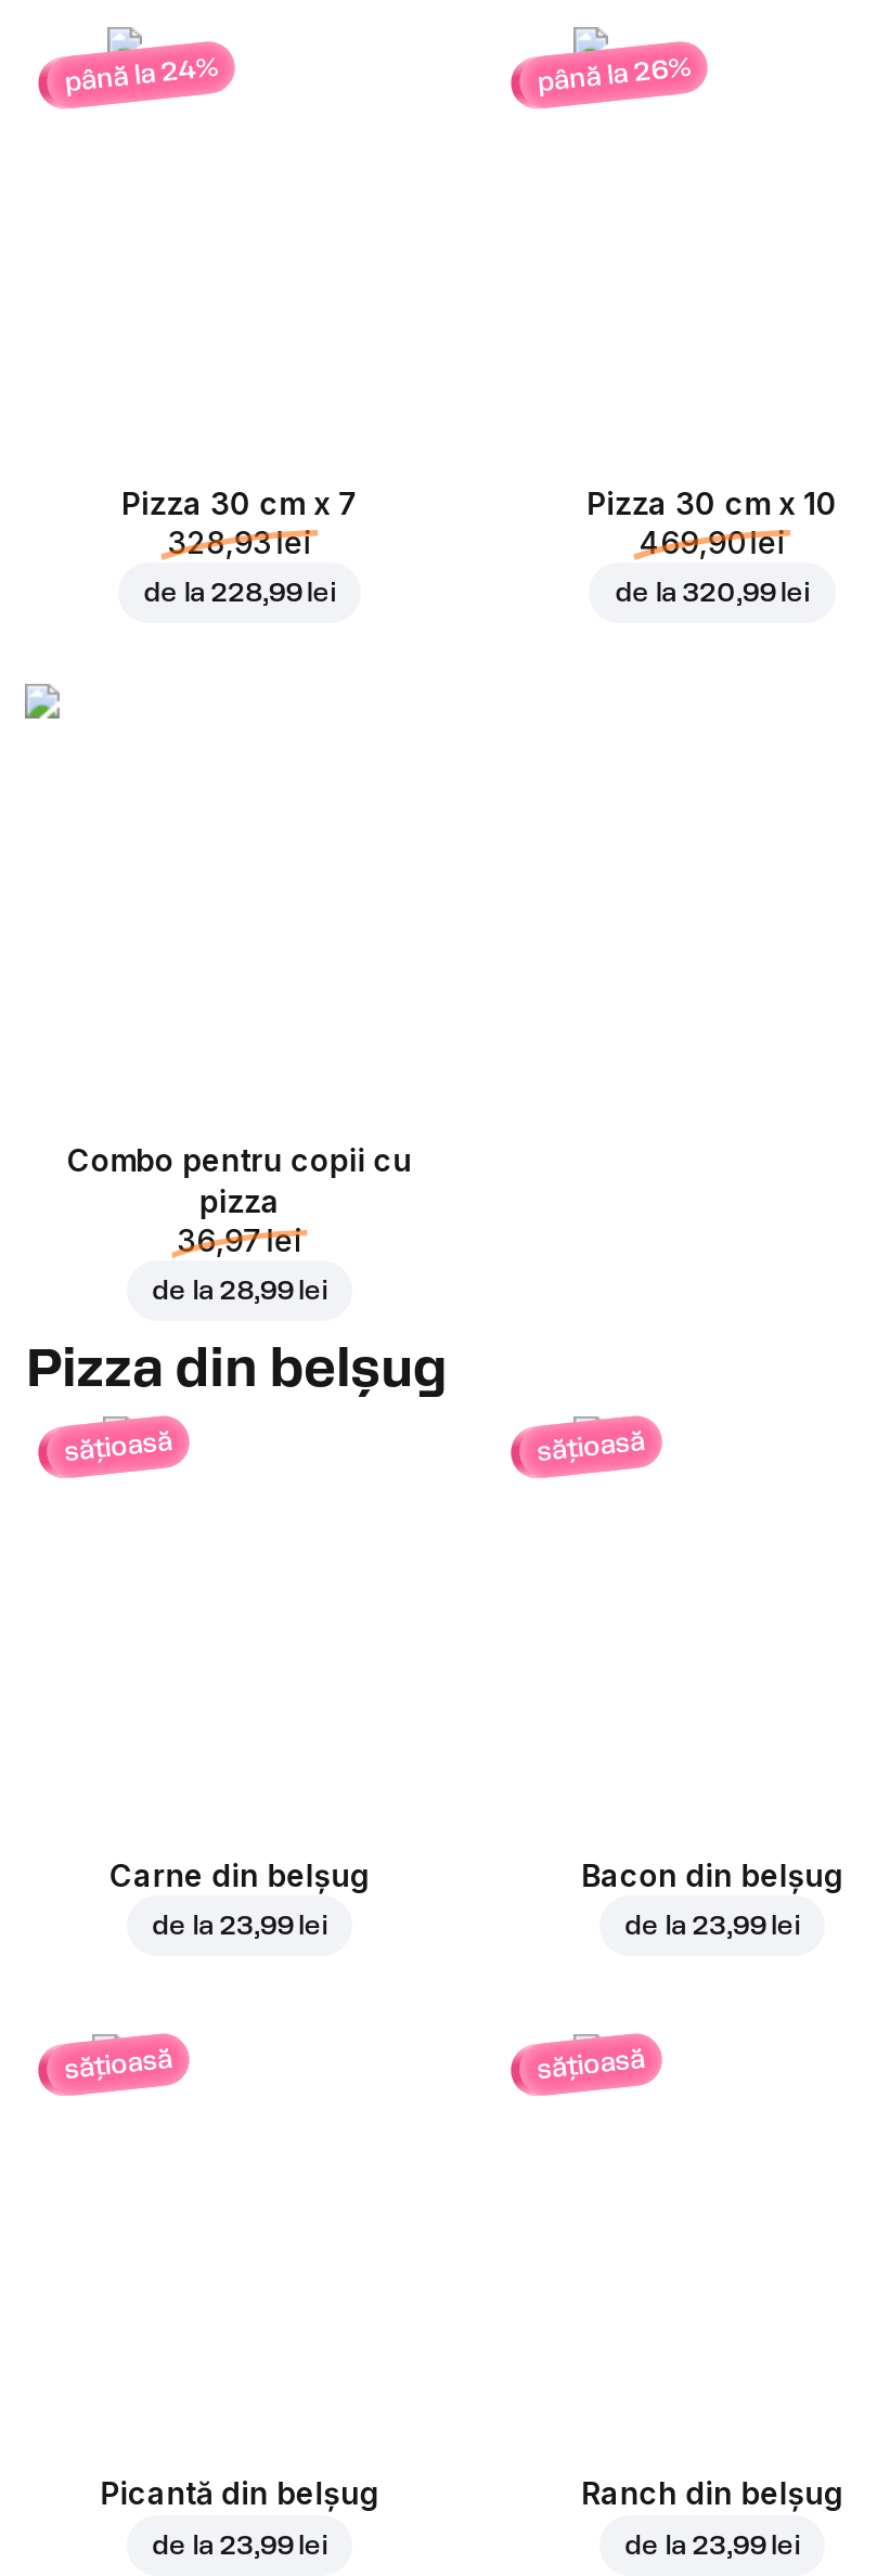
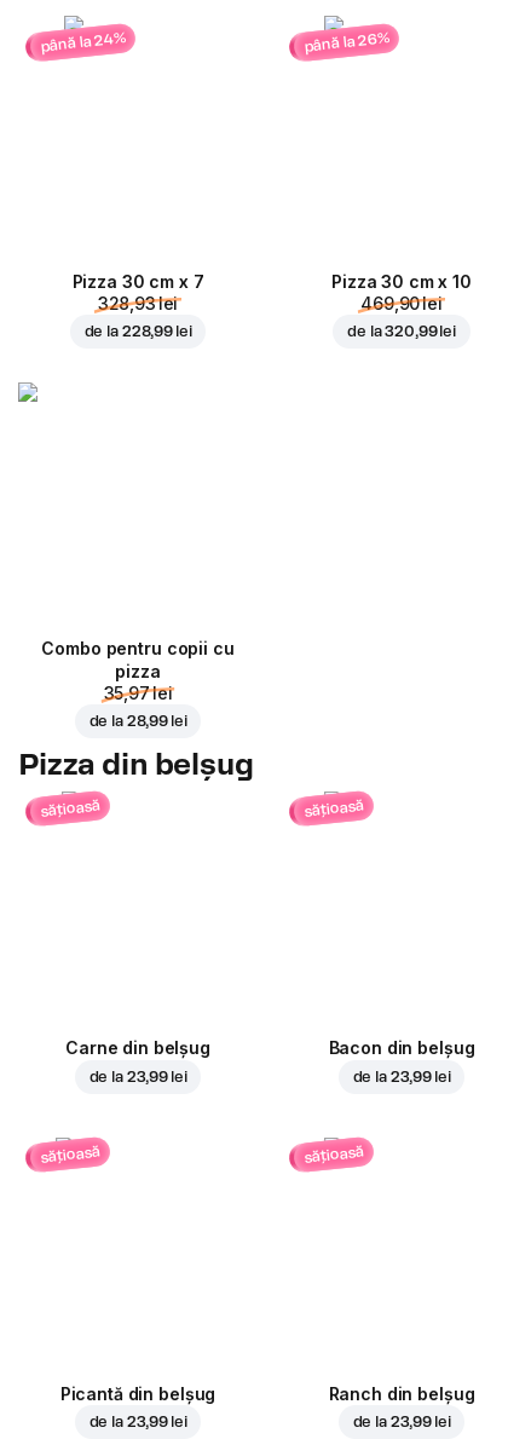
[177,1222,302,1259] 36,97 lei -> [104,683,172,704] 35,97 lei

